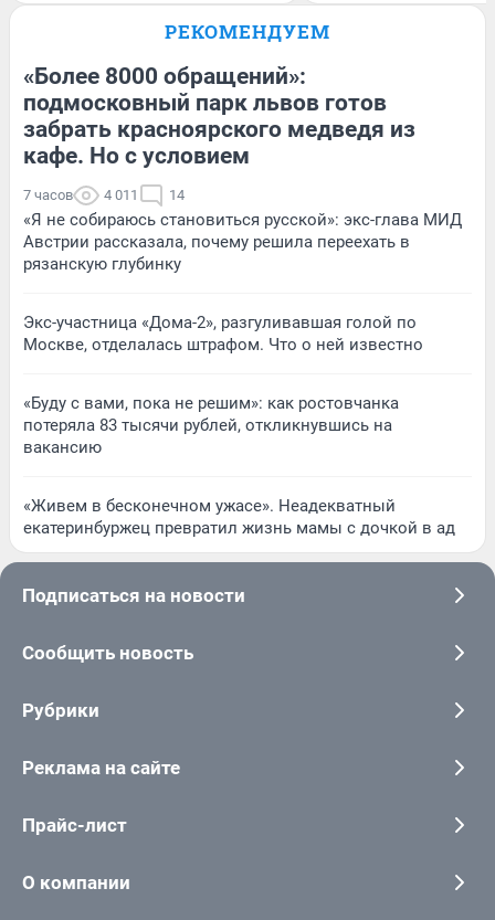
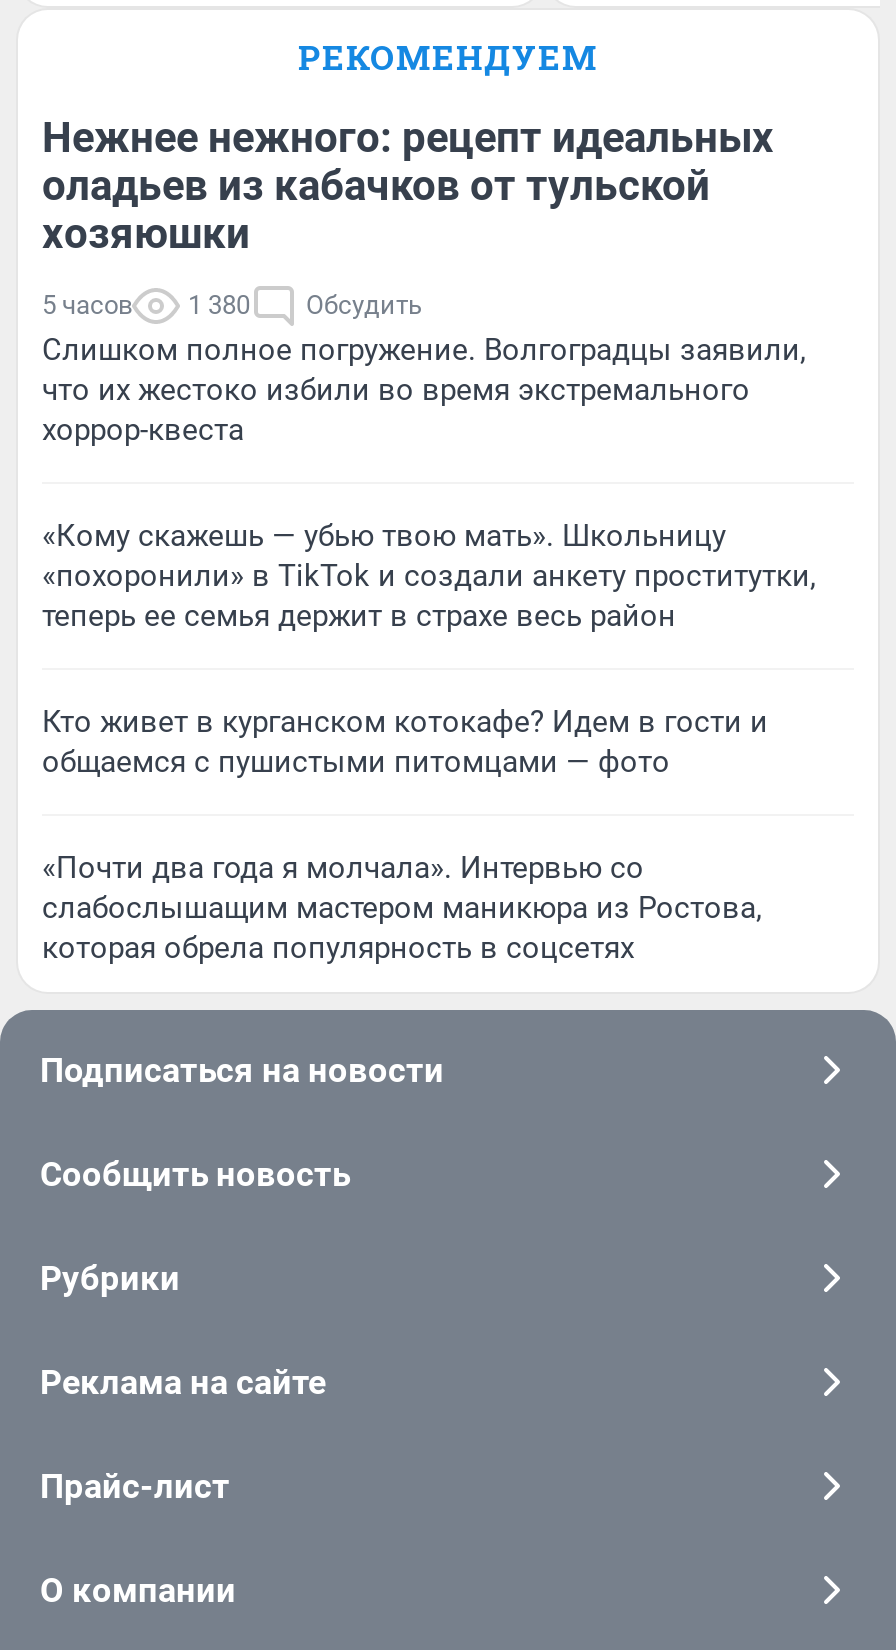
[23,63,415,169] «Более 8000 обращений»: | подмосковный парк львов готов | забрать красноярского медведя из | кафе. Но с условием -> [42,113,774,257] Нежнее нежного: рецепт идеальных | оладьев из кабачков от тульской | хозяюшки
[23,186,462,274] 7 часов | 4 011 | 14 | «Я не собираюсь становиться русской»: экс-глава МИД | Австрии рассказала, почему решила переехать в | рязанскую глубинку -> [42,289,806,447] 5 часов | 1 380 | Обсудить | Слишком полное погружение. Волгоградцы заявили, | что их жестоко избили во время экстремального | хоррор-квеста
[23,312,423,354] Экс-участница «Дома-2», разгуливавшая голой по | Москве, отделалась штрафом. Что о ней известно -> [42,517,816,633] «Кому скажешь — убью твою мать». Школьницу | «похоронили» в TikTok и создали анкету проститутки, | теперь ее семья держит в страхе весь район
[23,393,399,457] «Буду с вами, пока не решим»: как ростовчанка | потеряла 83 тысячи рублей, откликнувшись на | вакансию -> [42,703,768,779] Кто живет в курганском котокафе? Идем в гости и | общаемся с пушистыми питомцами — фото
[23,496,455,538] «Живем в бесконечном ужасе». Неадекватный | екатеринбуржец превратил жизнь мамы с дочкой в ад -> [42,849,762,965] «Почти два года я молчала». Интервью со | слабослышащим мастером маникюра из Ростова, | которая обрела популярность в соцсетях

